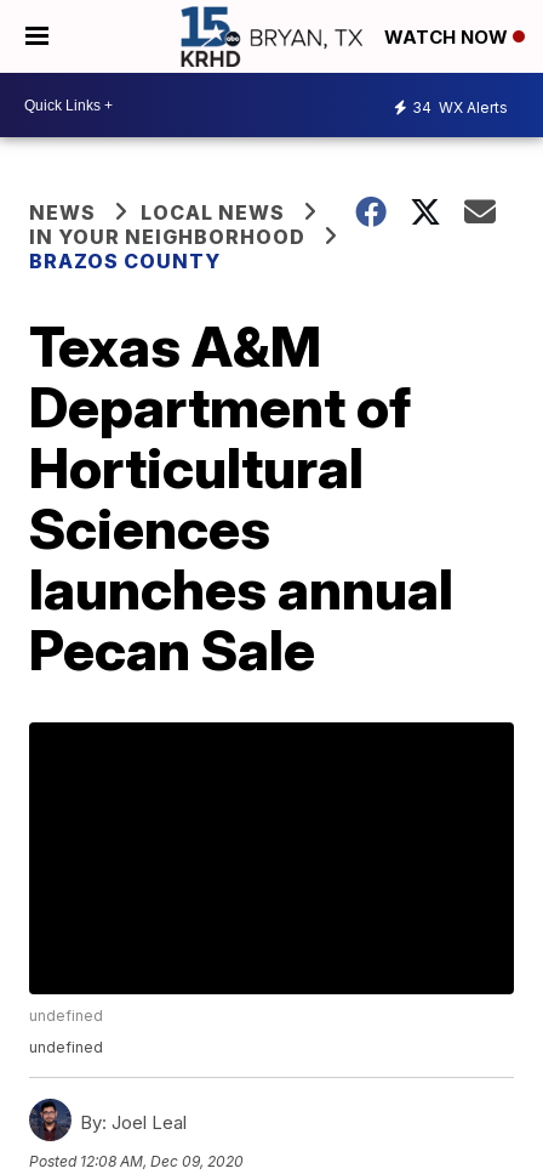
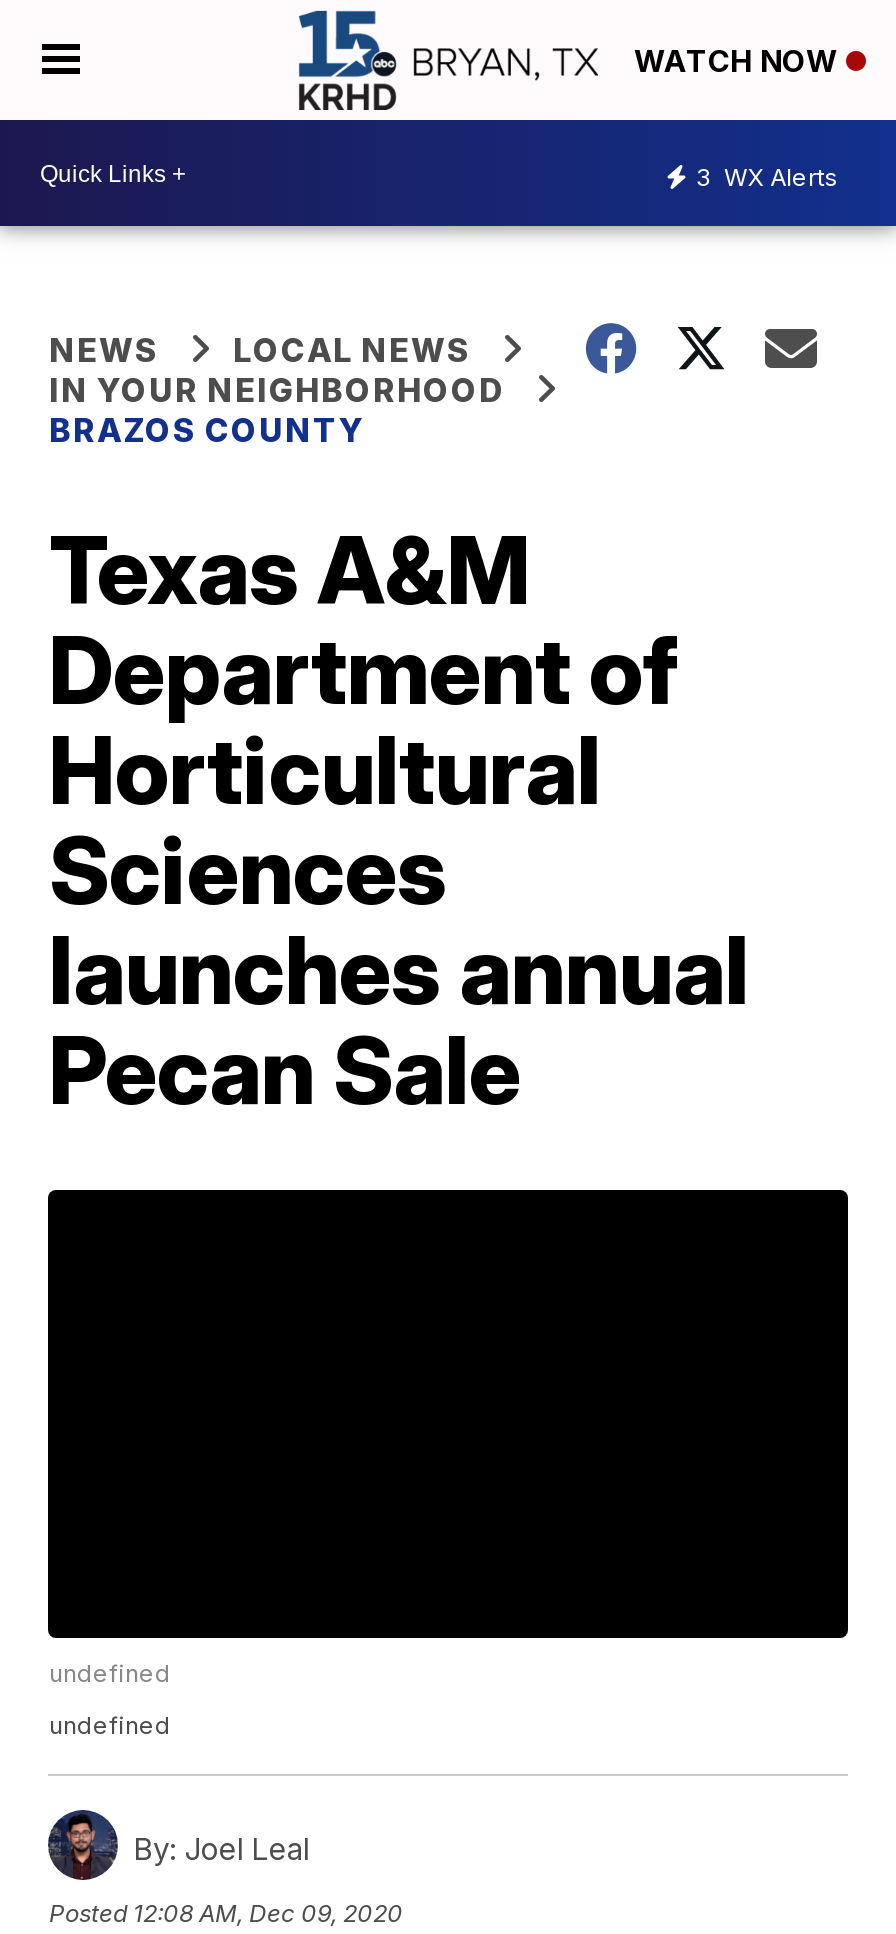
[412,98,508,116] 34 WX Alerts -> [696,161,838,191] 3 WX Alerts

